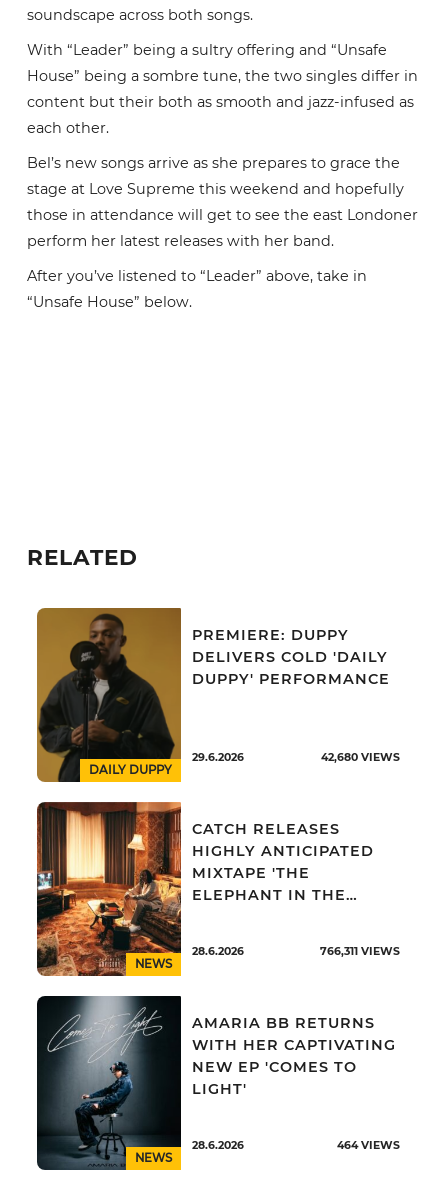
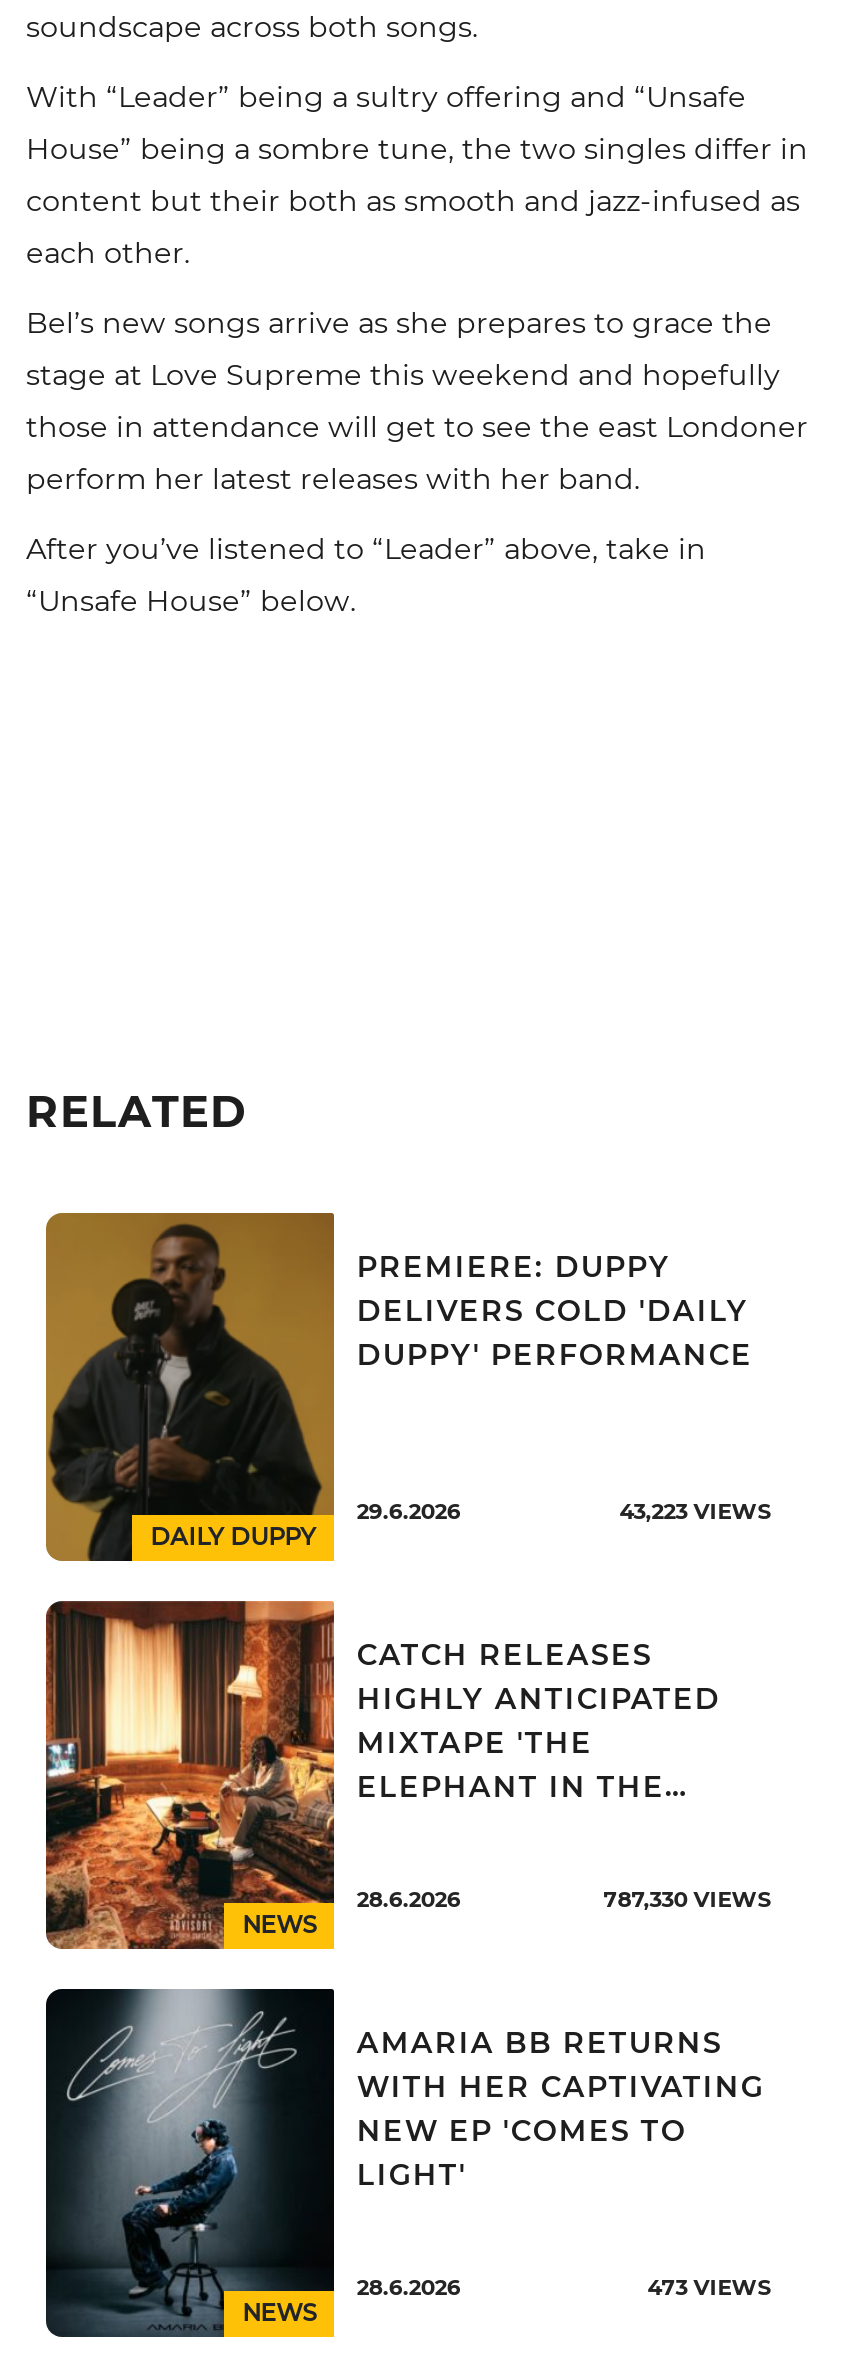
[321,751,400,764] 42,680 VIEWS -> [620,1498,772,1524] 43,223 VIEWS
[320,945,400,958] 766,311 VIEWS -> [604,1886,772,1912] 787,330 VIEWS
[337,1139,400,1152] 464 VIEWS -> [648,2274,772,2300] 473 VIEWS

